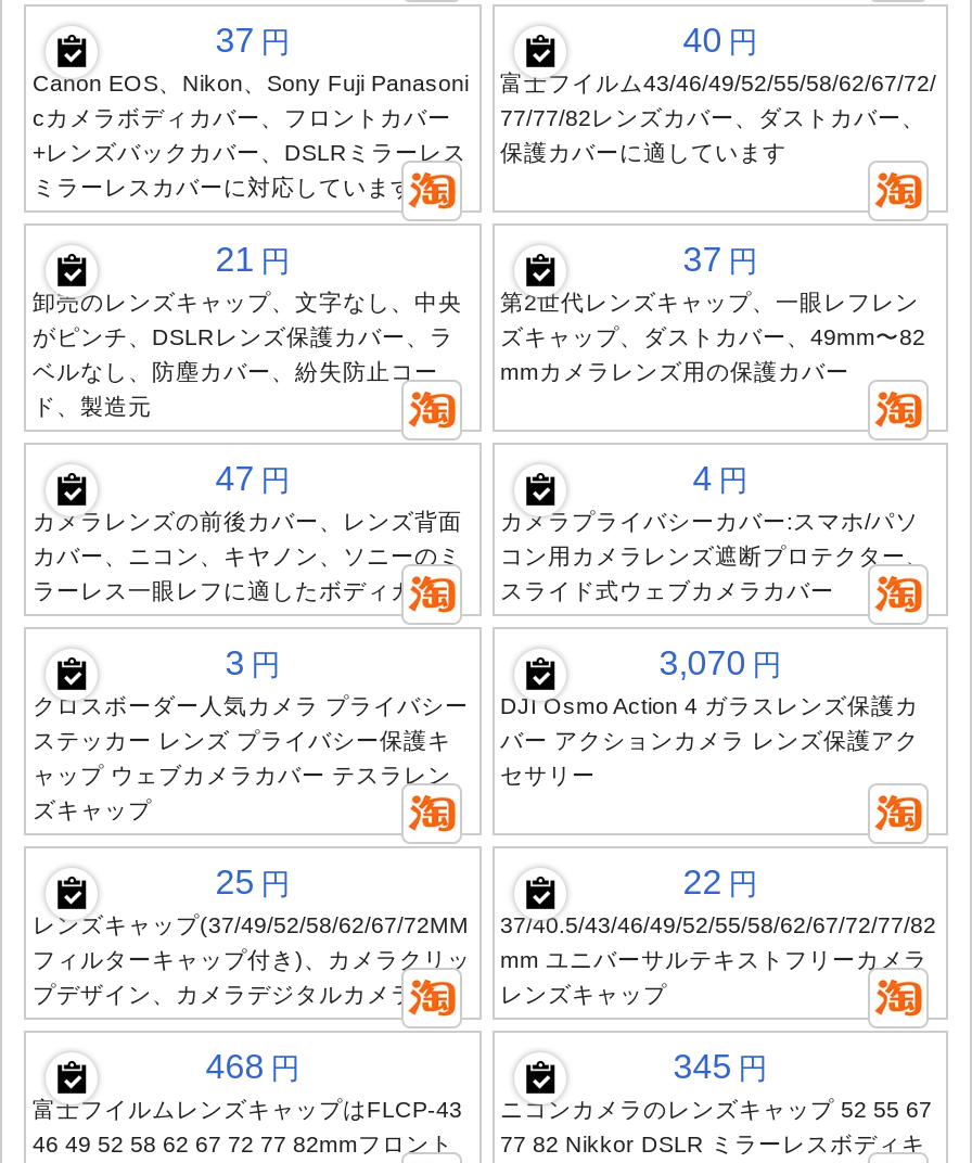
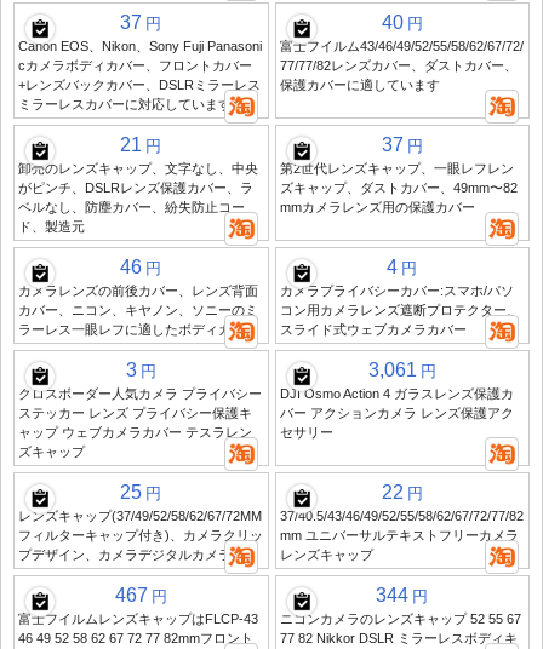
[215,460,289,497] 47 円 -> [120,257,161,277] 46 円
[659,644,781,681] 3,070 円 -> [368,360,436,380] 3,061 円
[206,1048,299,1085] 468 円 -> [115,585,167,605] 467 円
[673,1048,766,1085] 345 円 -> [376,585,428,605] 344 円

